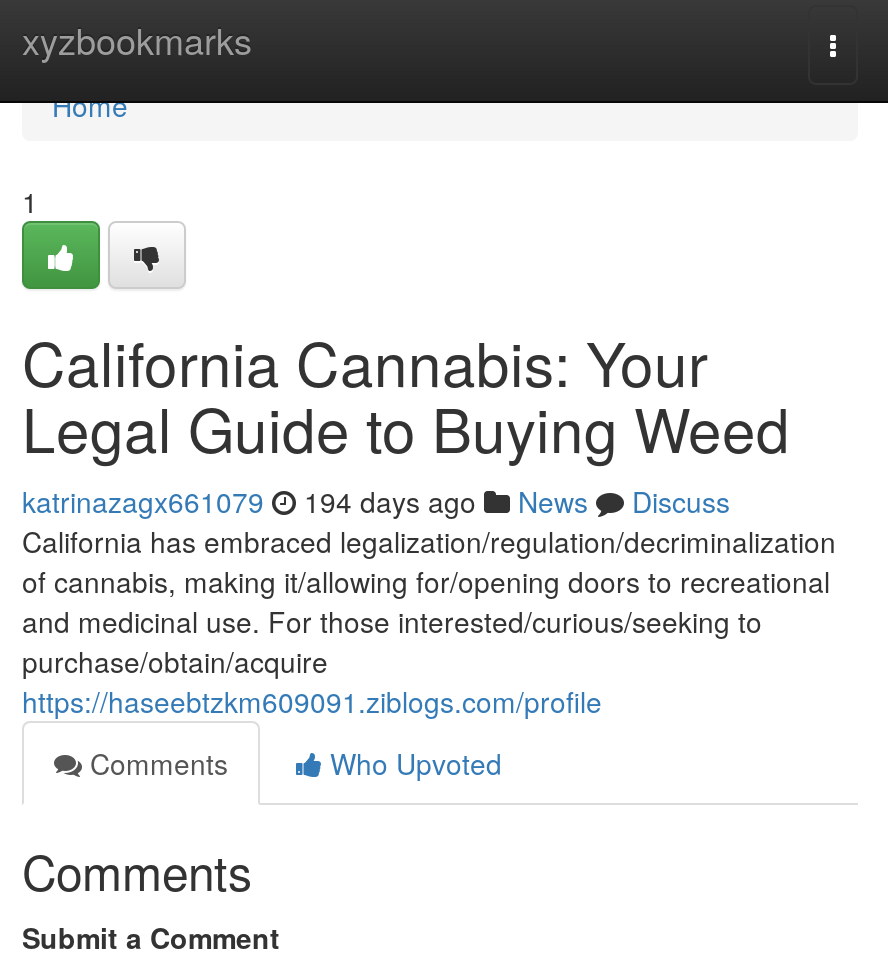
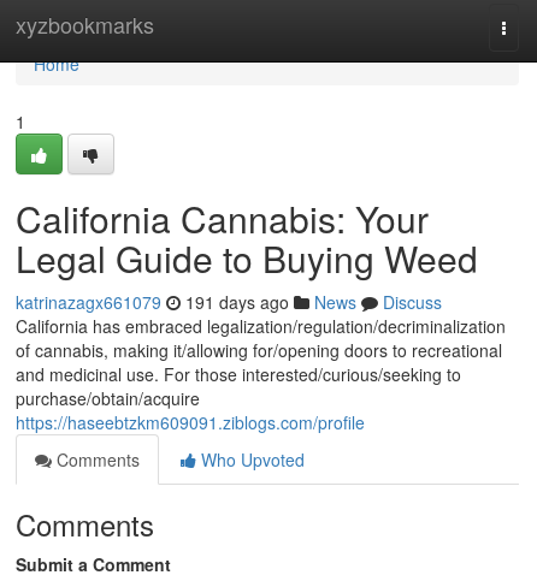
[22,481,730,521] katrinazagx661079 194 days ago News Discuss -> [16,290,442,314] katrinazagx661079 191 days ago News Discuss

